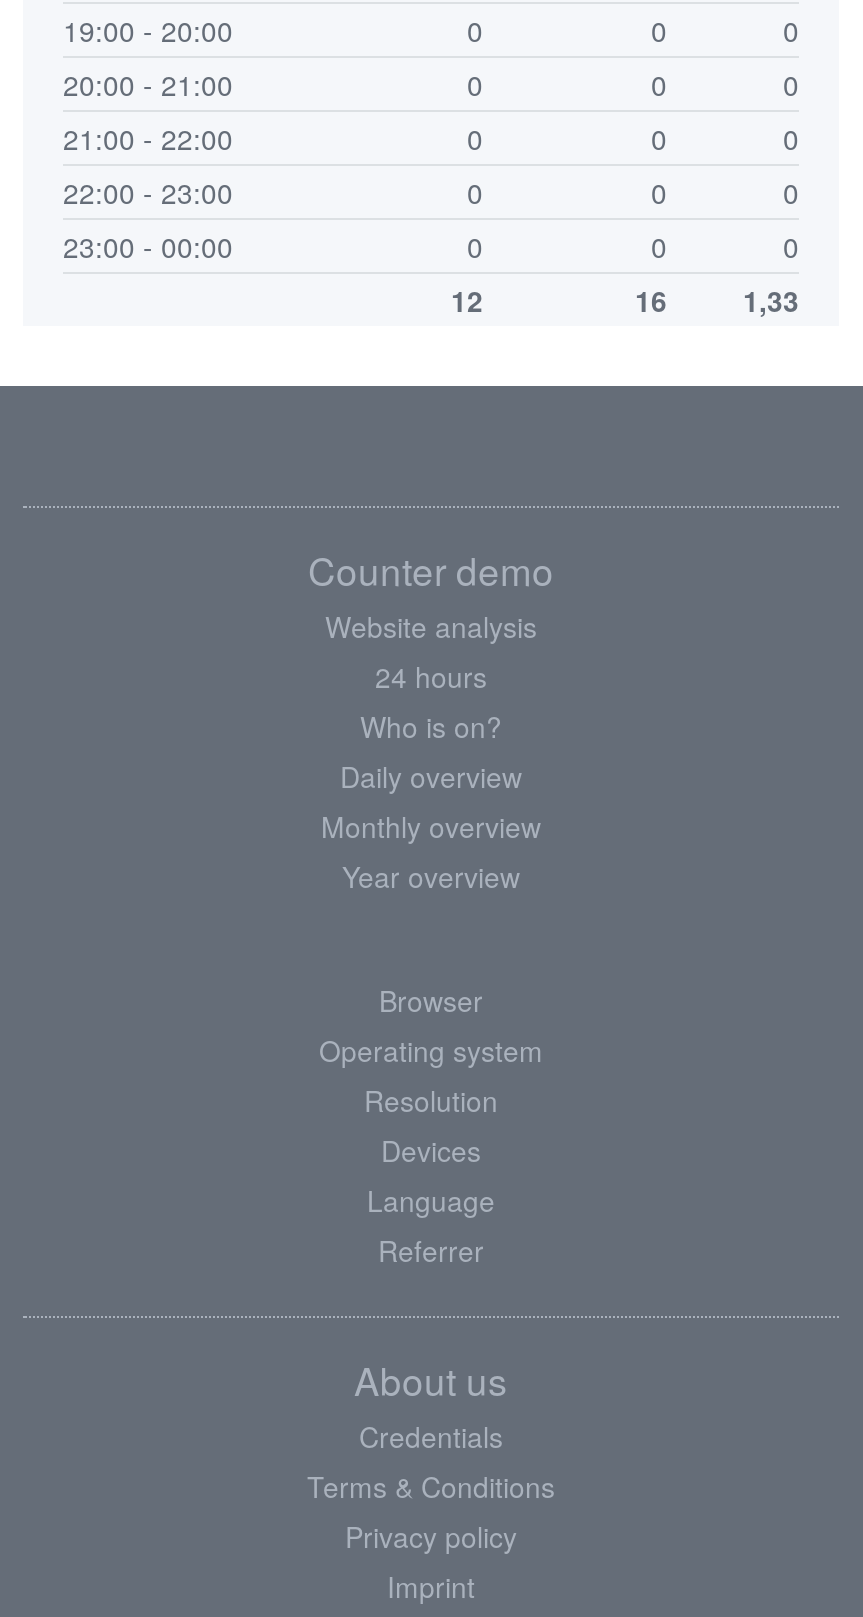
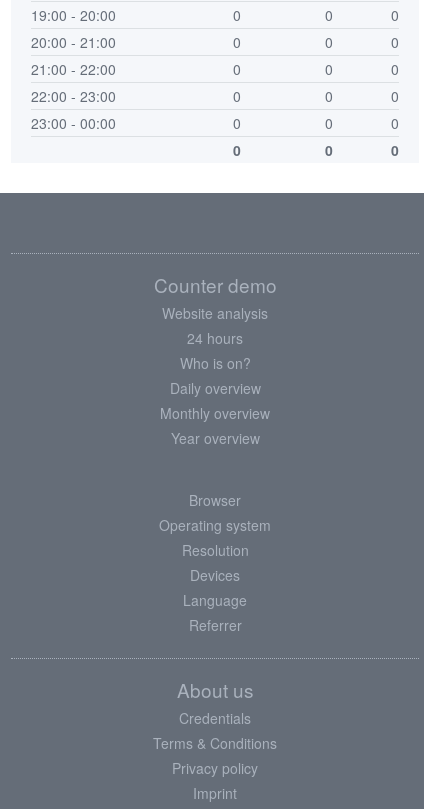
[451,280,483,320] 12 -> [233,140,241,160] 0
[635,280,667,320] 16 -> [325,140,333,160] 0
[743,280,799,320] 1,33 -> [391,140,399,160] 0

